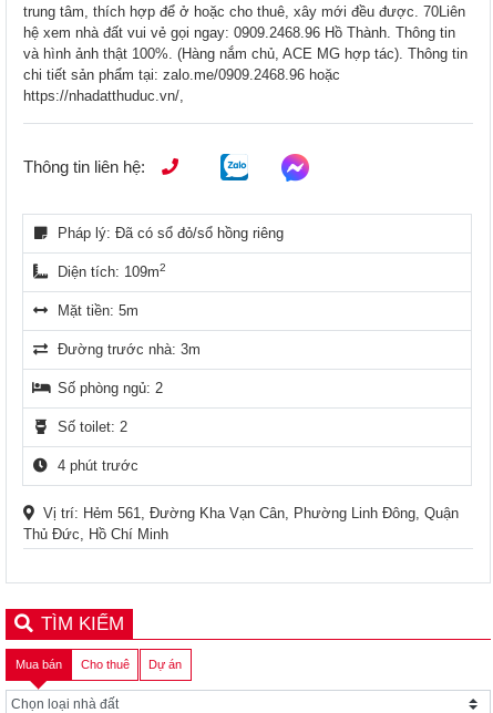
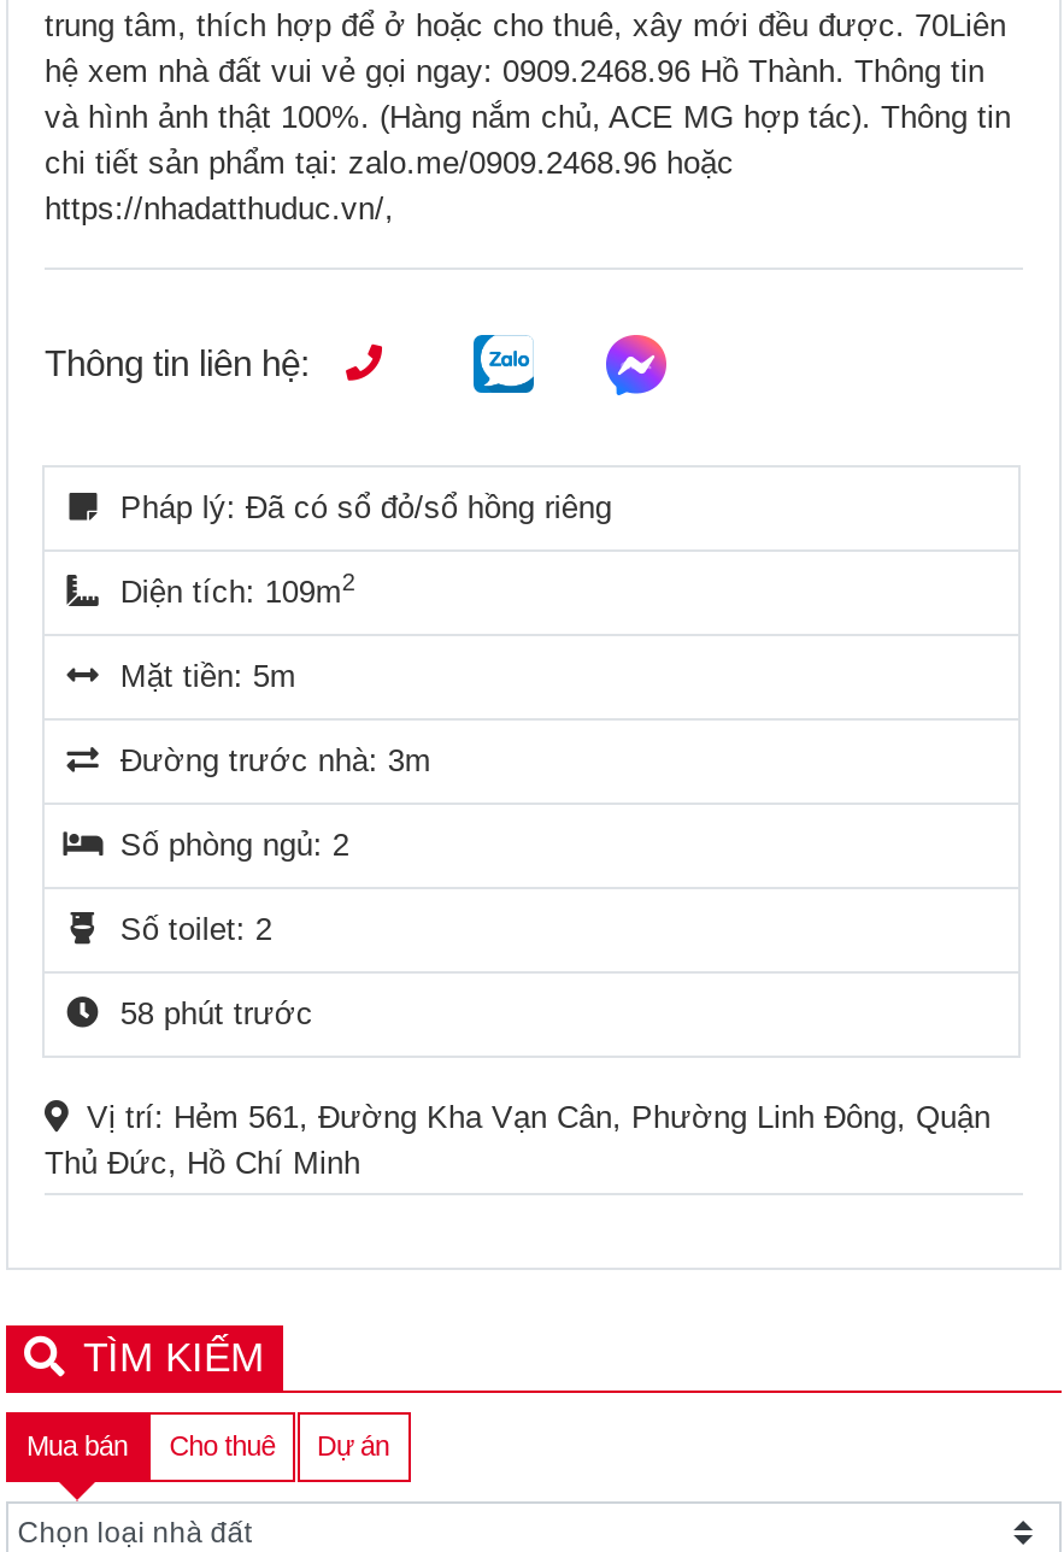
[58,457,139,474] 4 phút trước -> [120,996,313,1032] 58 phút trước

